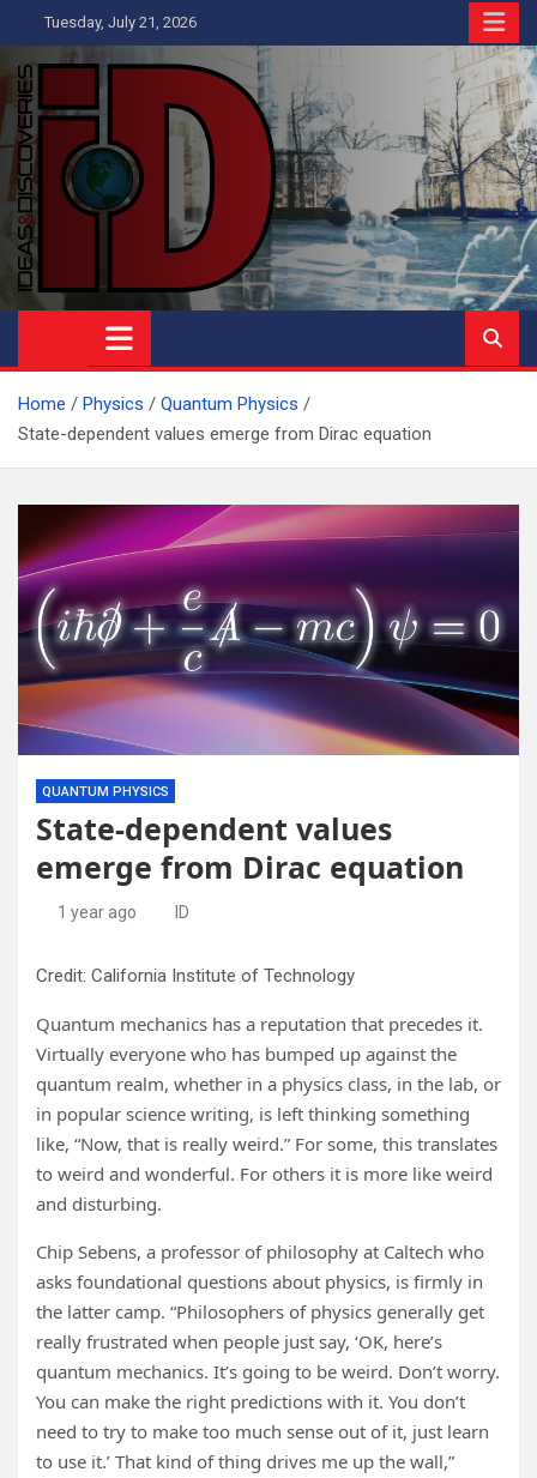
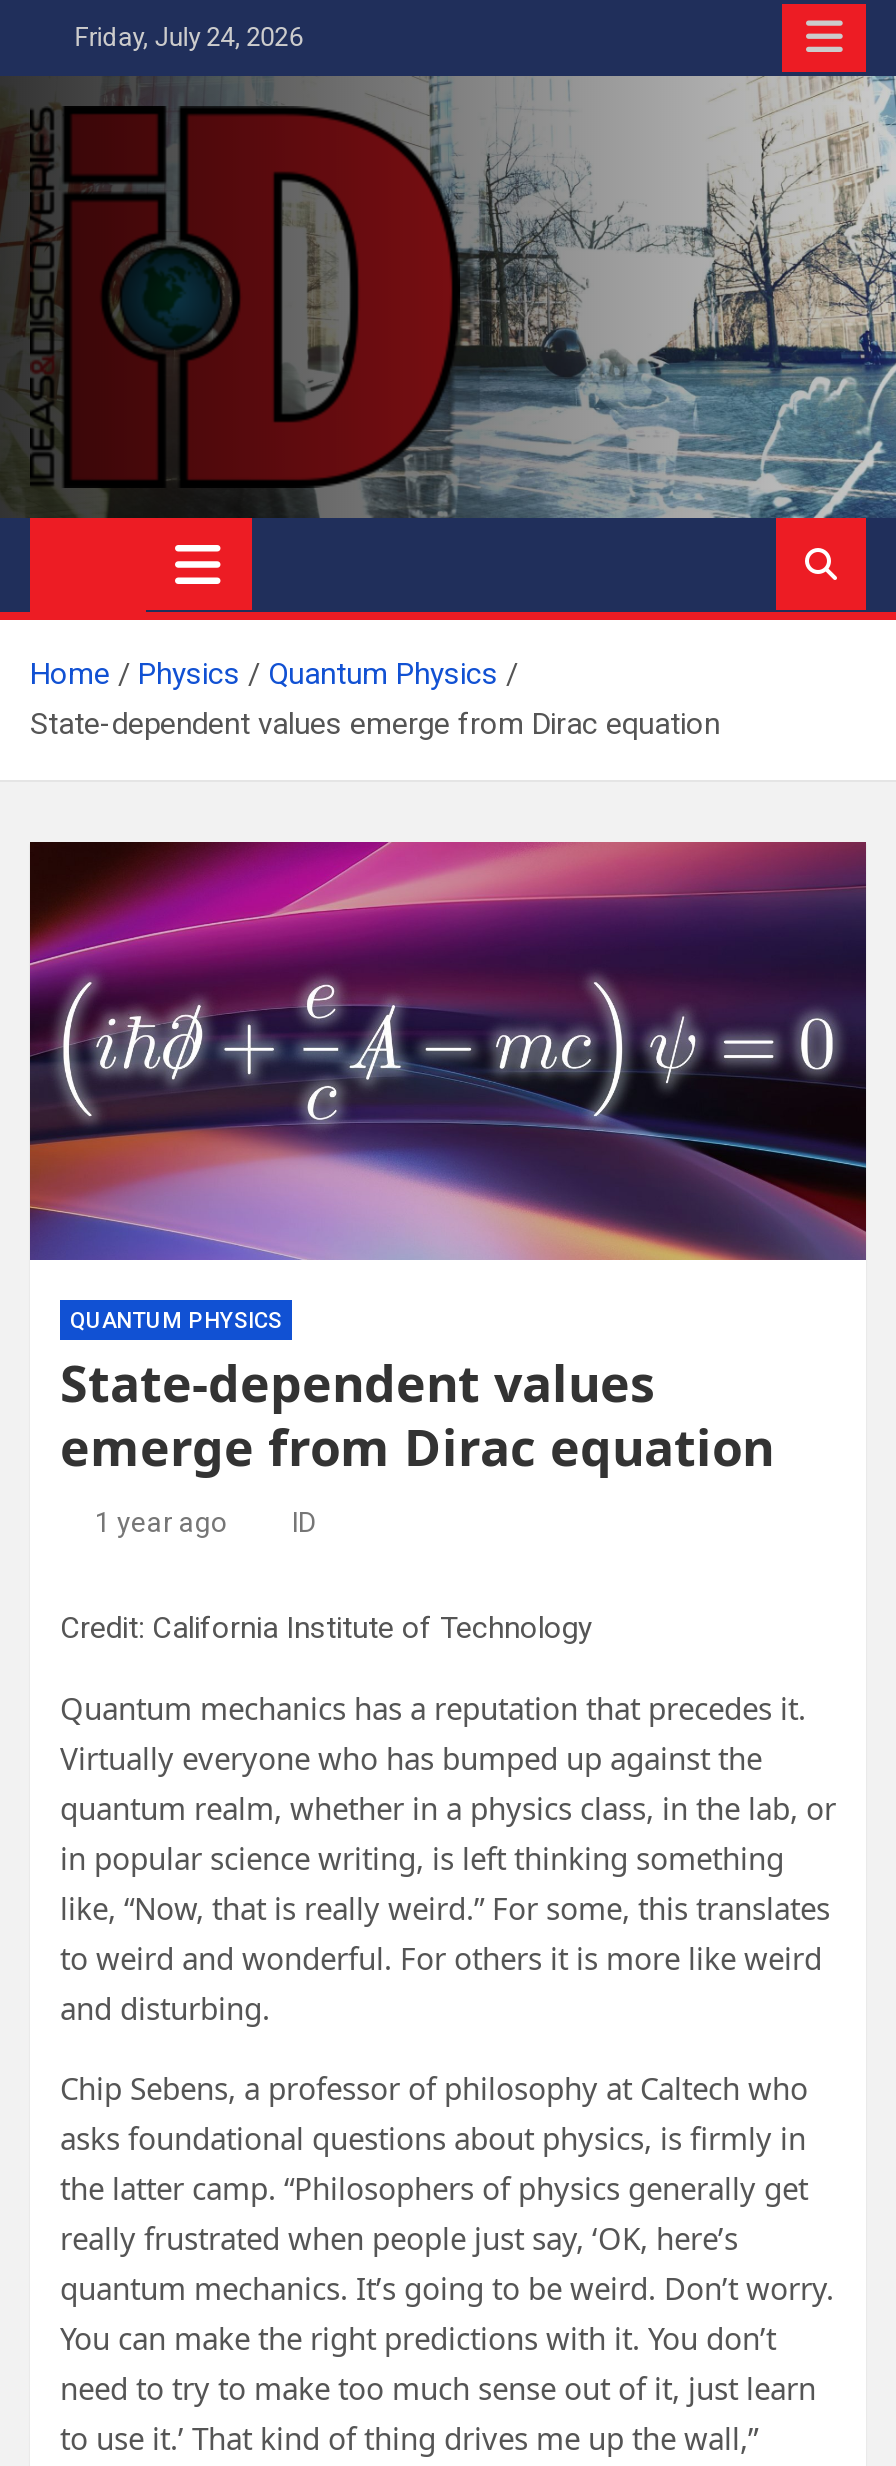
[37,13,197,31] Tuesday, July 21, 2026 -> [62,22,302,52] Friday, July 24, 2026

